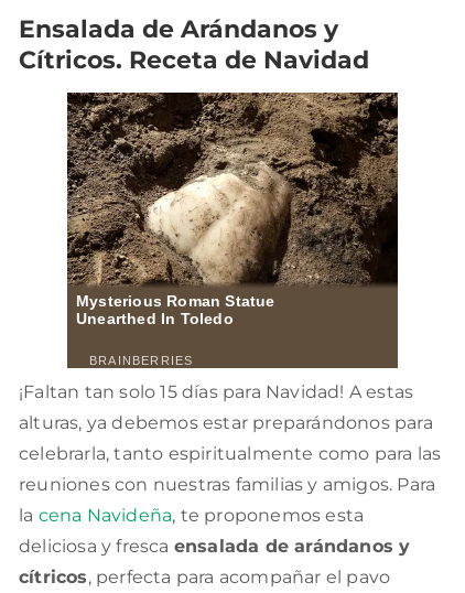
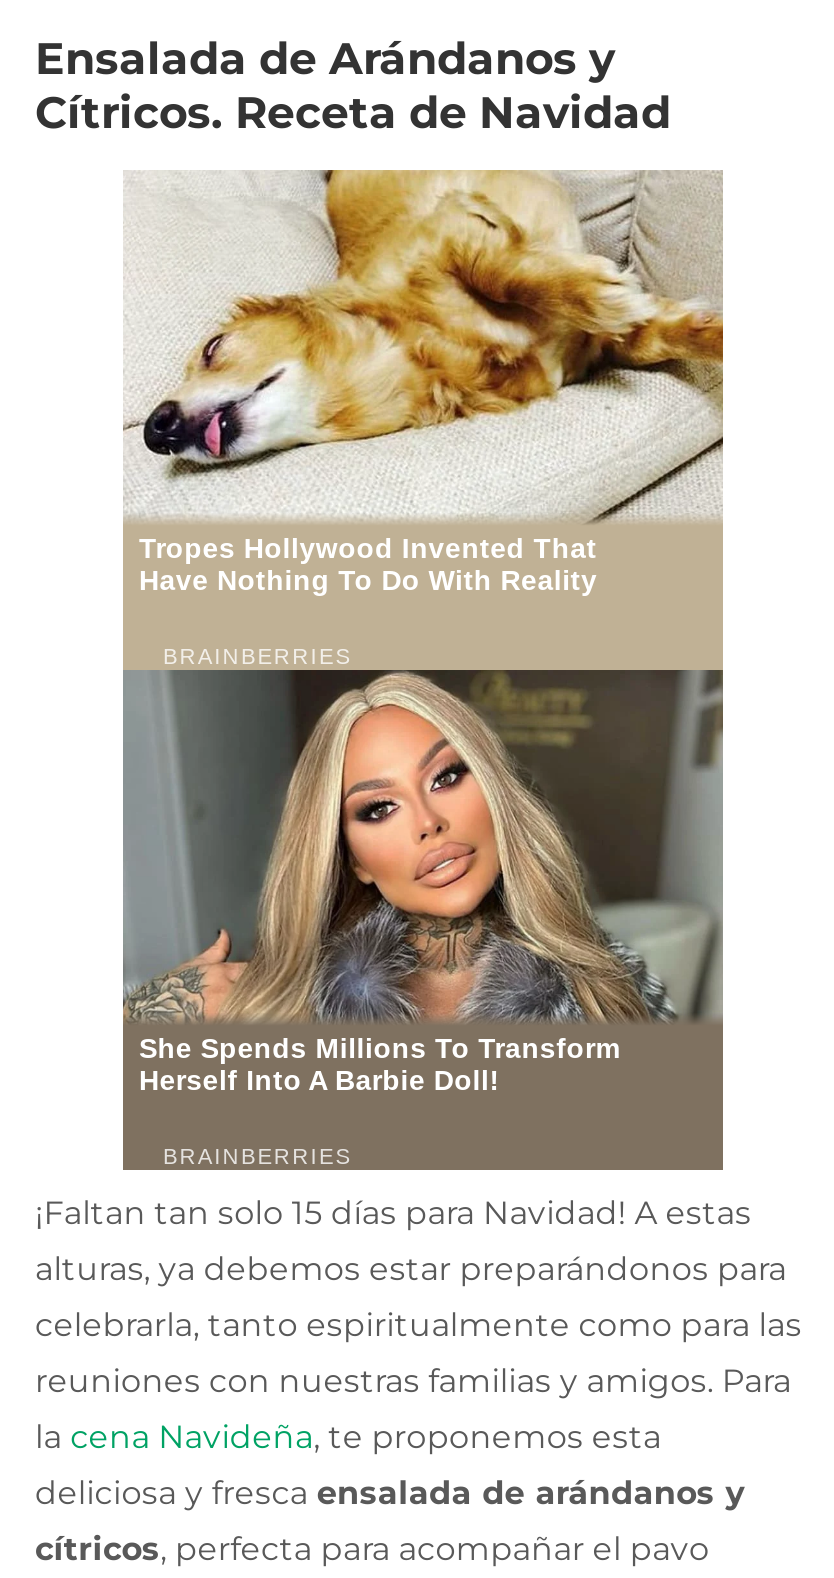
[67,91,399,367] [image] -> [123,168,725,1164] [image]

